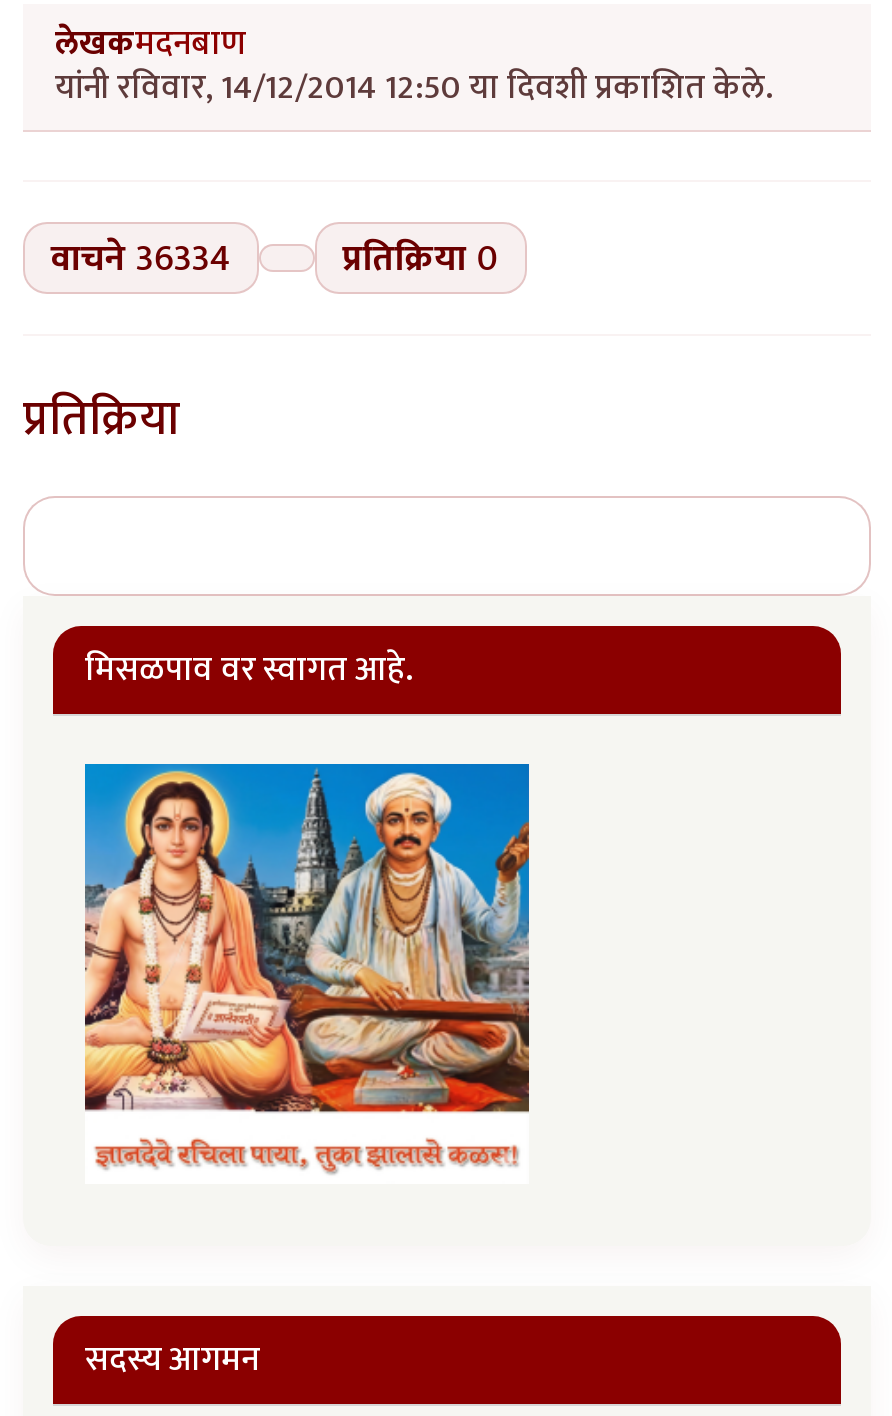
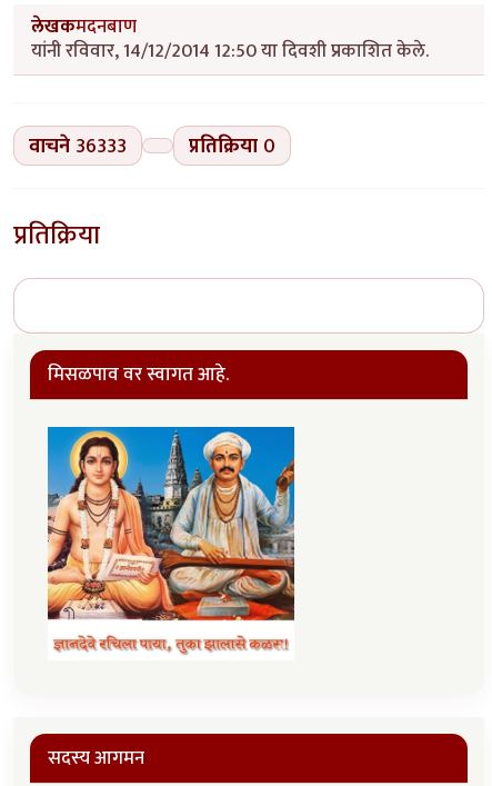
[51,227,232,289] वाचने 36334 -> [29,129,127,163] वाचने 36333

